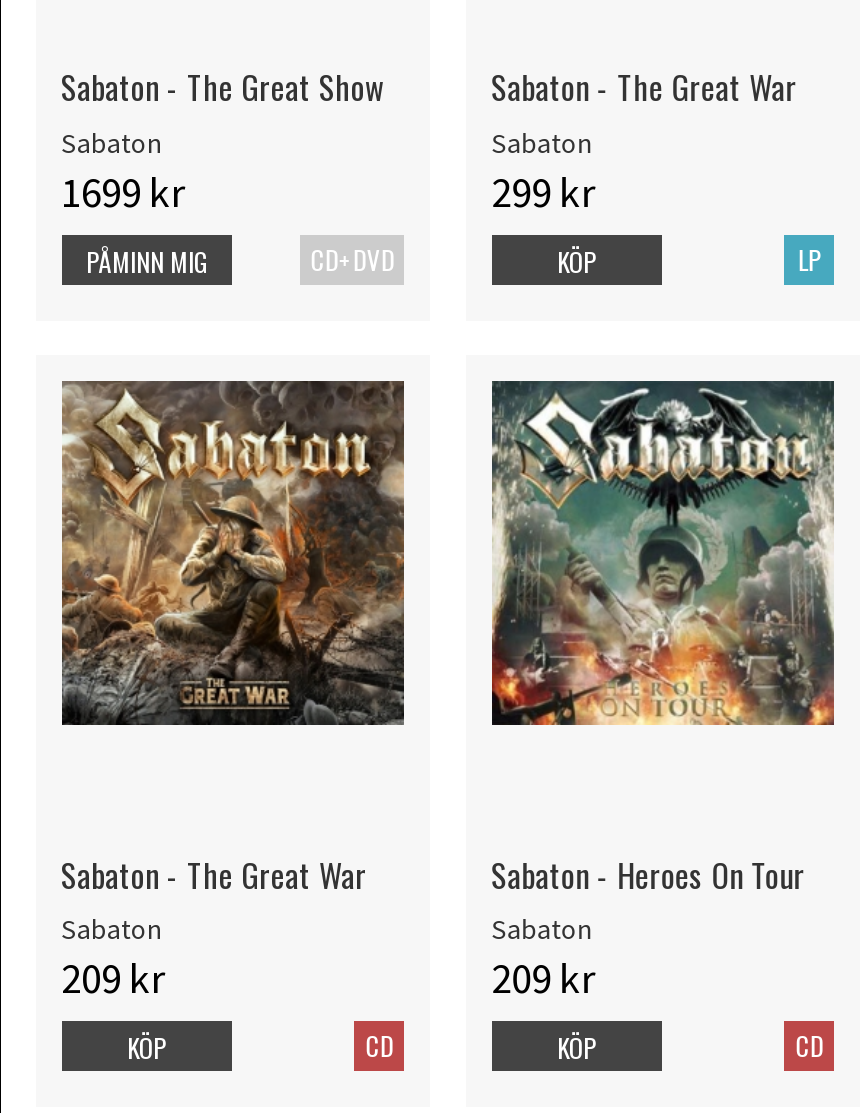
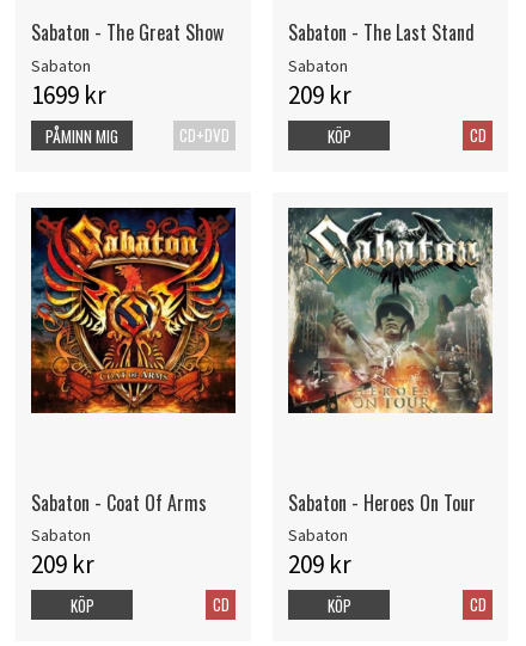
[491,63,797,111] Sabaton - The Great War -> [288,18,474,47] Sabaton - The Last Stand
[491,164,822,278] 299 kr | LP -> [288,78,486,146] 209 kr | CD
[60,379,406,727] [image] -> [30,207,237,414] [image]
[61,850,367,898] Sabaton - The Great War -> [30,488,206,517] Sabaton - Coat Of Arms

